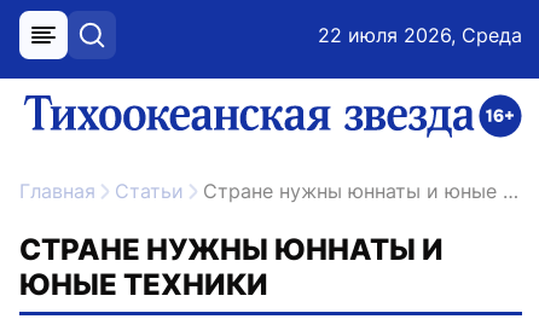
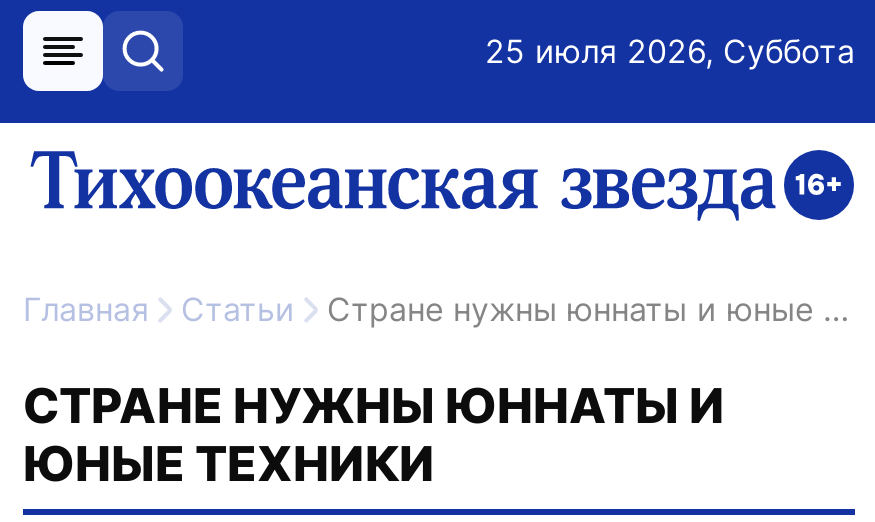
[318,23,522,47] 22 июля 2026, Среда -> [485,31,855,71] 25 июля 2026, Суббота

